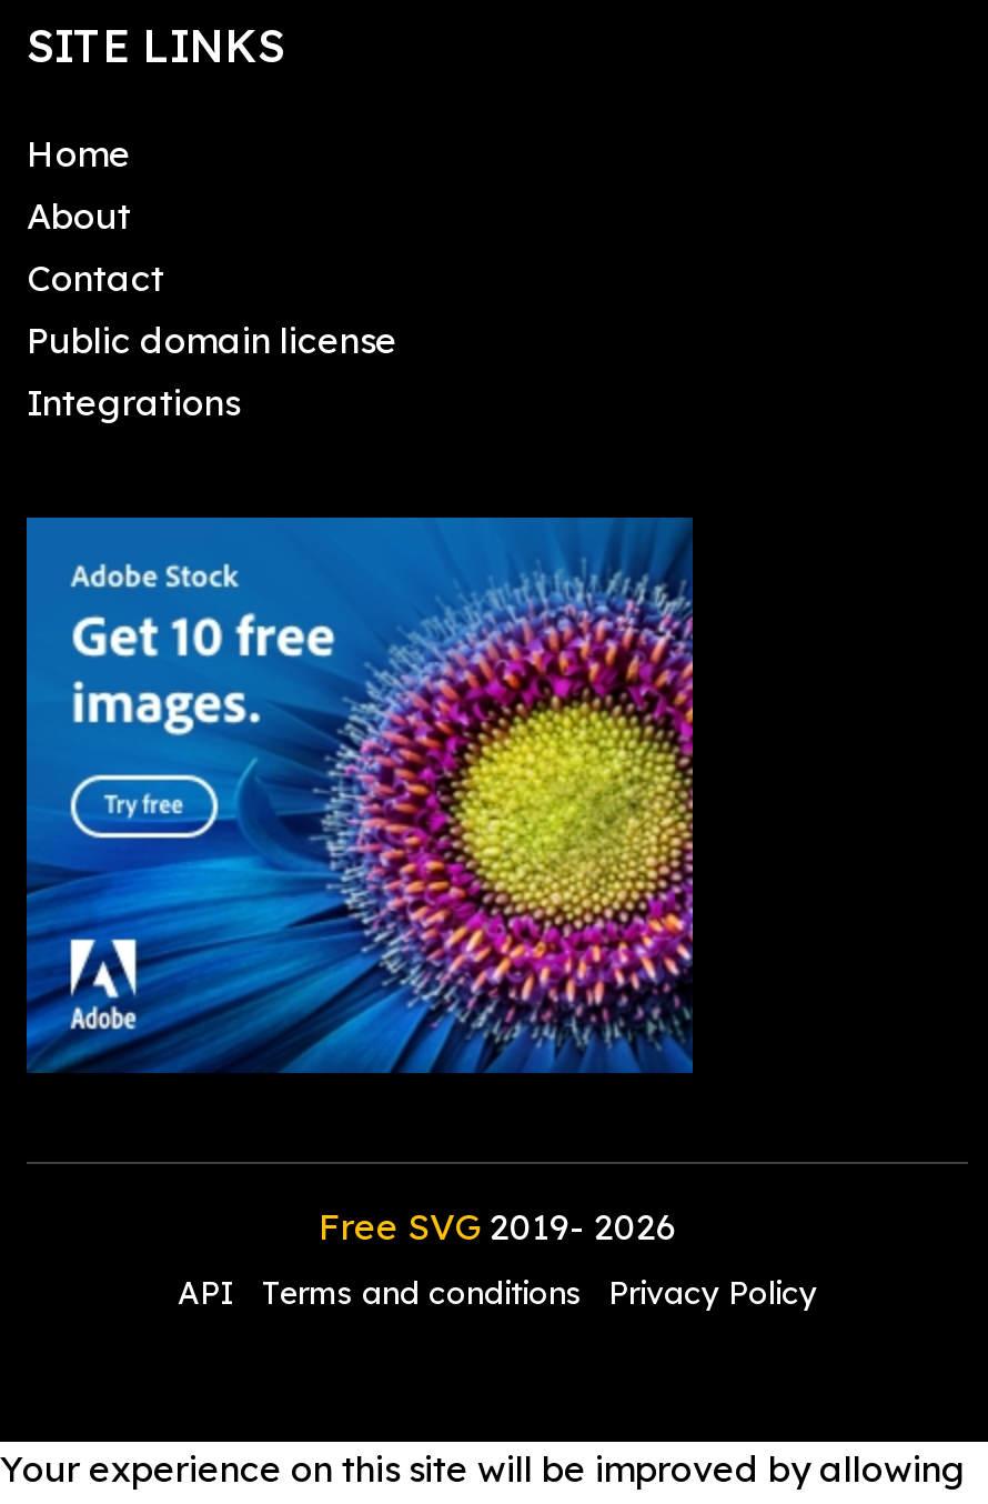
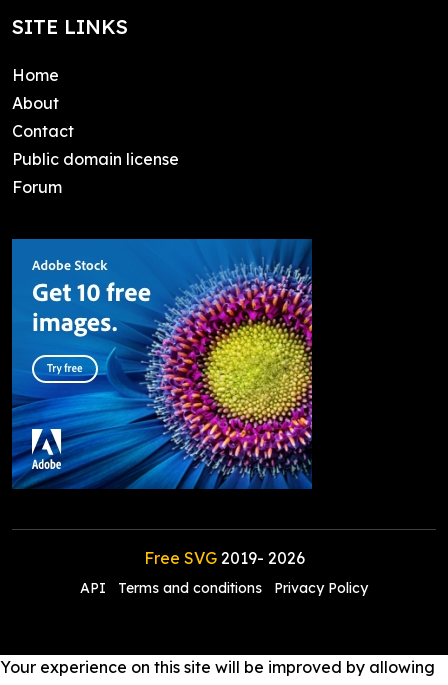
[27,379,240,424] Integrations -> [12,177,62,197] Forum

